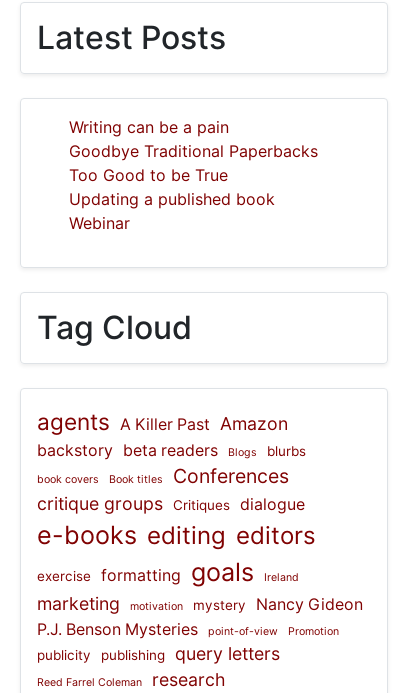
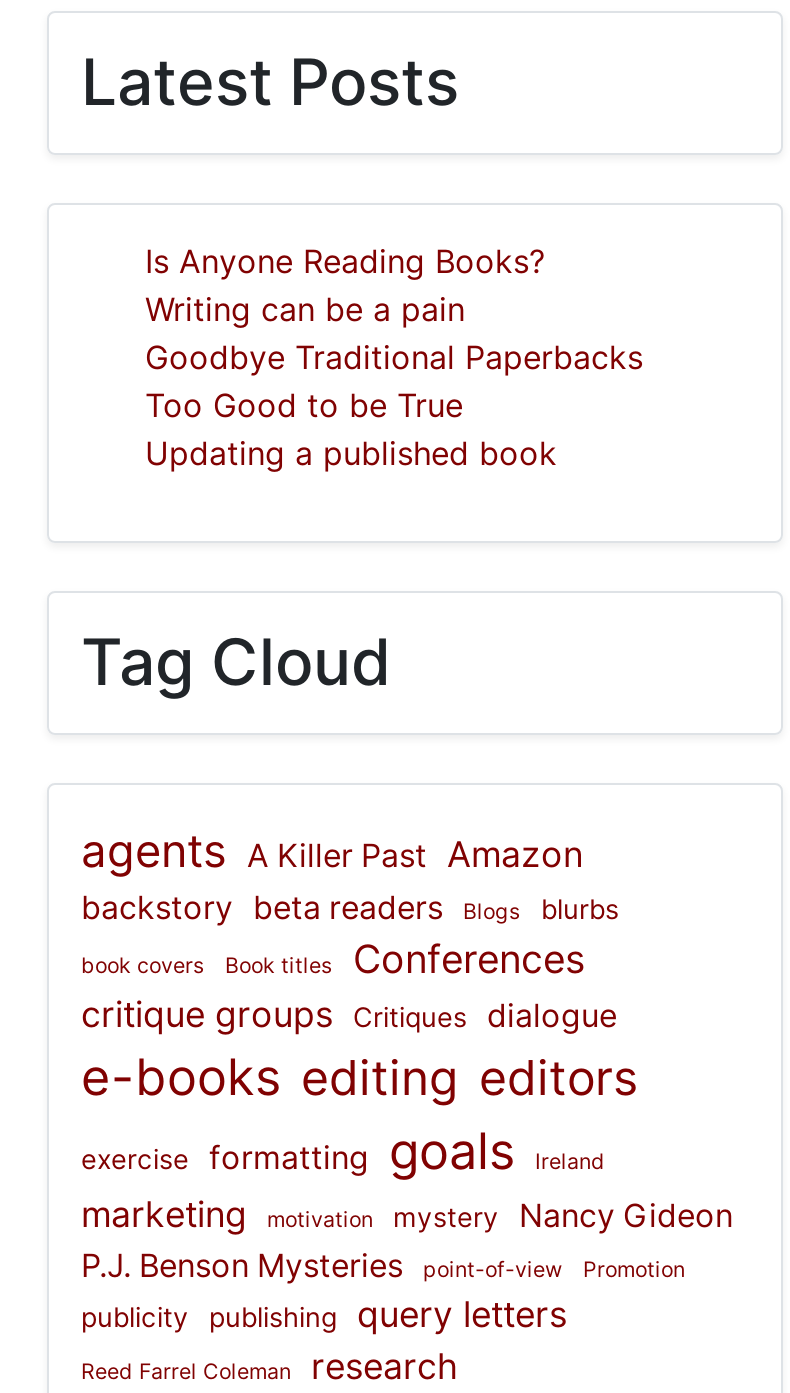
none -> [145,241,545,281] Is Anyone Reading Books?
moved [69,117,318,209] -> [145,289,643,473]: Writing can be a pain | Goodbye Traditional Paperbacks | Too Good to be True | Updating a published book
[69,213,130,233] Webinar -> none

